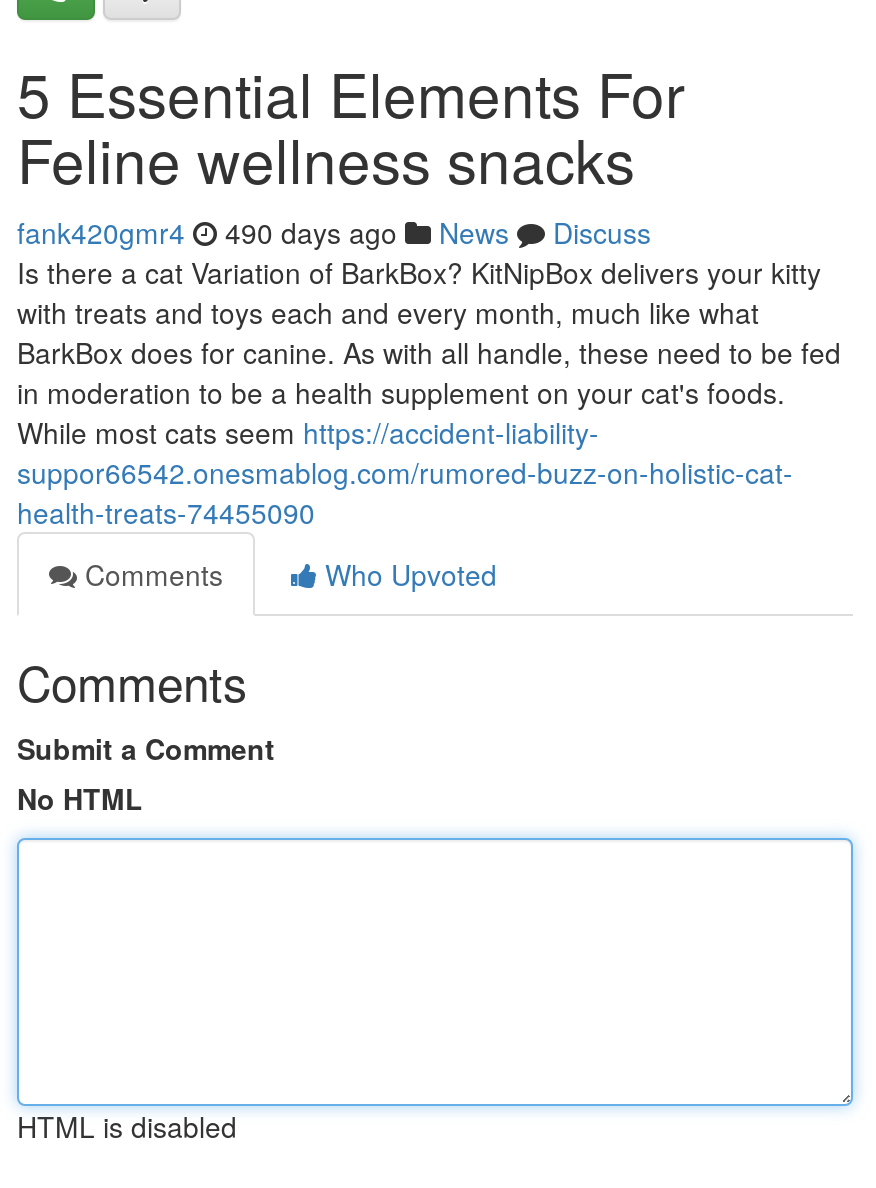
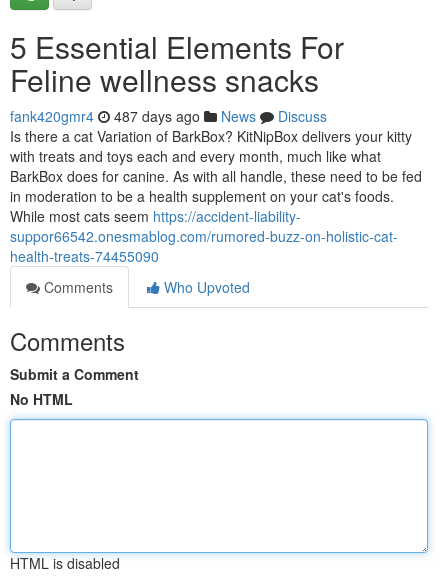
[17,212,651,252] fank420gmr4 490 days ago News Discuss -> [10,106,327,126] fank420gmr4 487 days ago News Discuss

